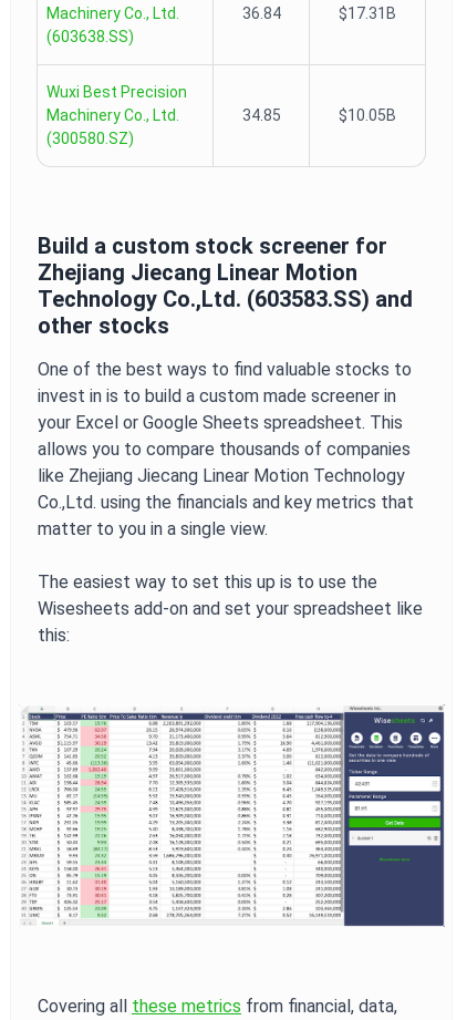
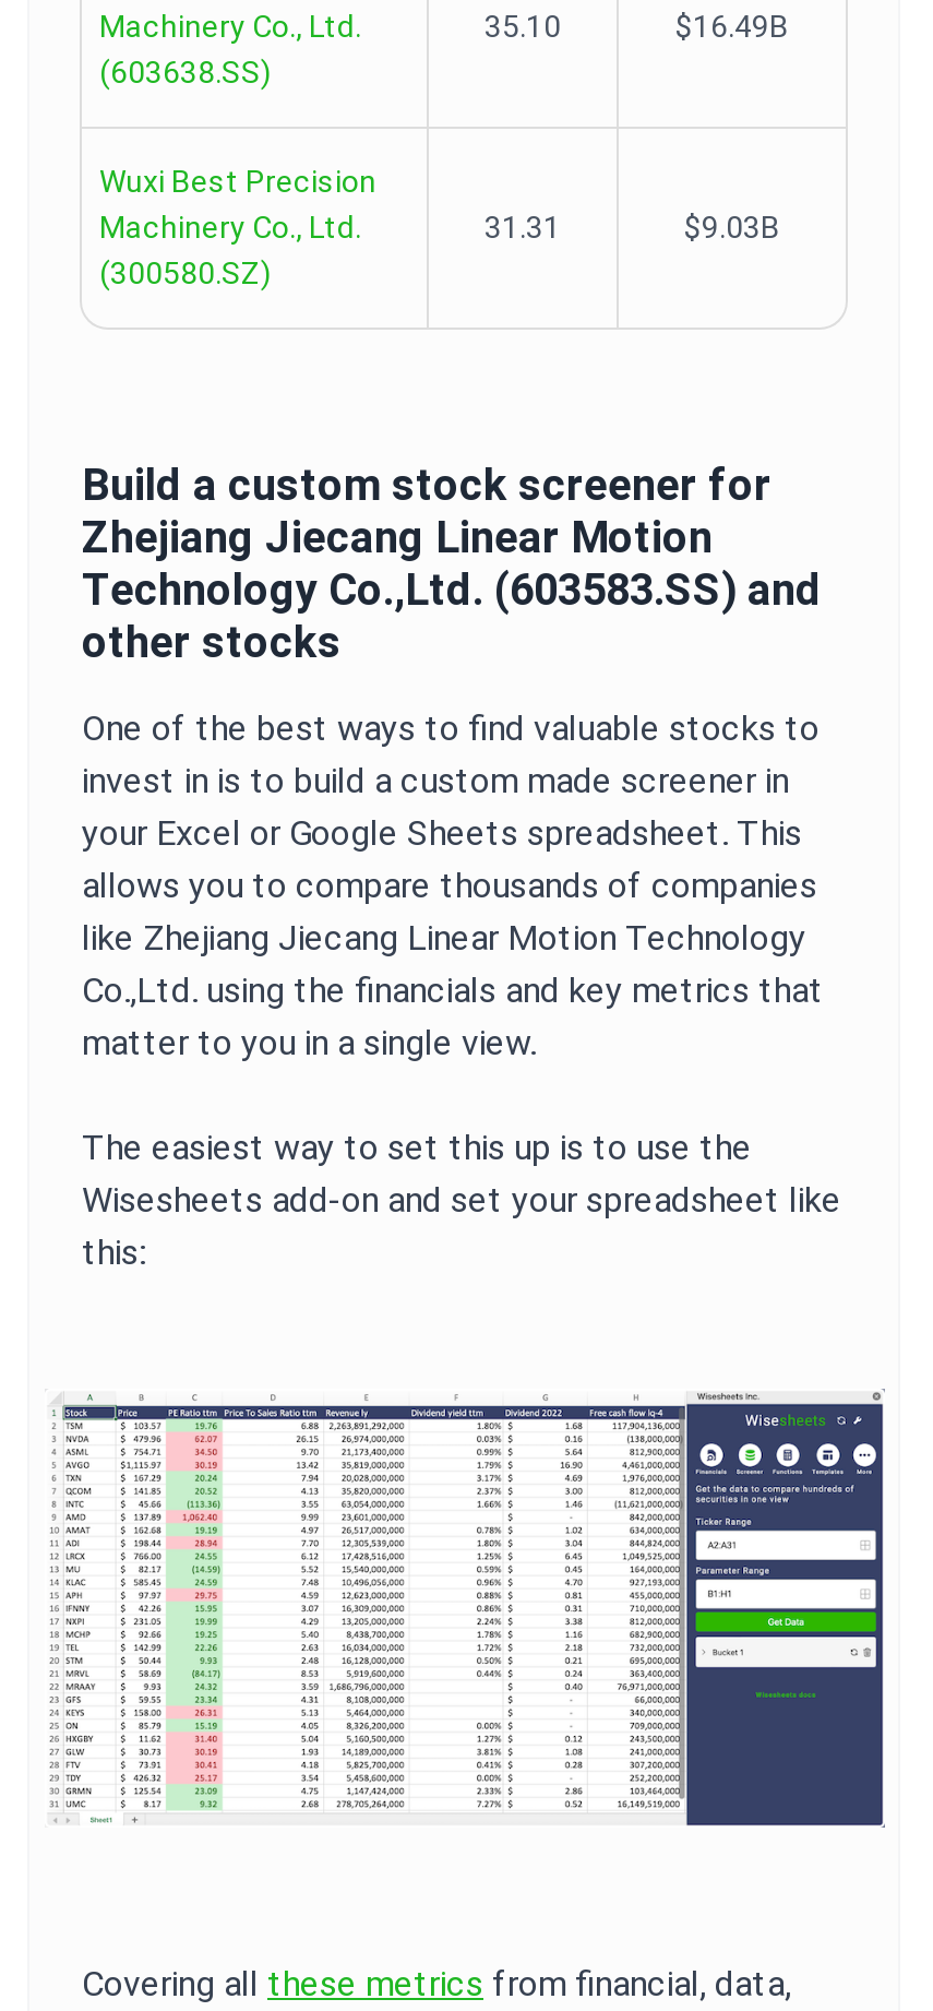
[242,4,396,22] 36.84 | $17.31B -> [485,9,789,44] 35.10 | $16.49B
[242,106,396,124] 34.85 | $10.05B -> [485,210,780,245] 31.31 | $9.03B

